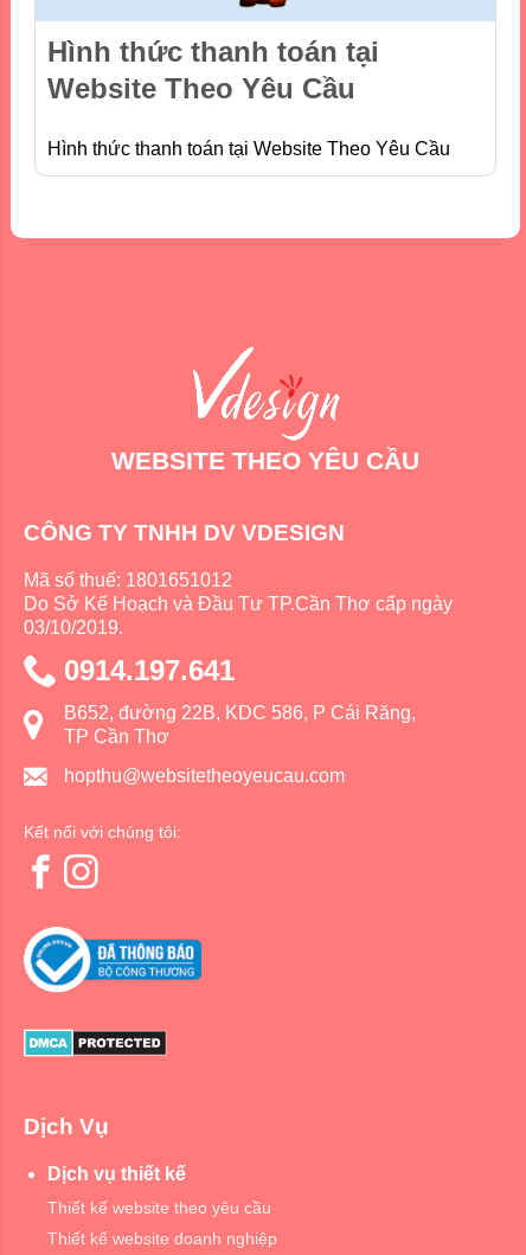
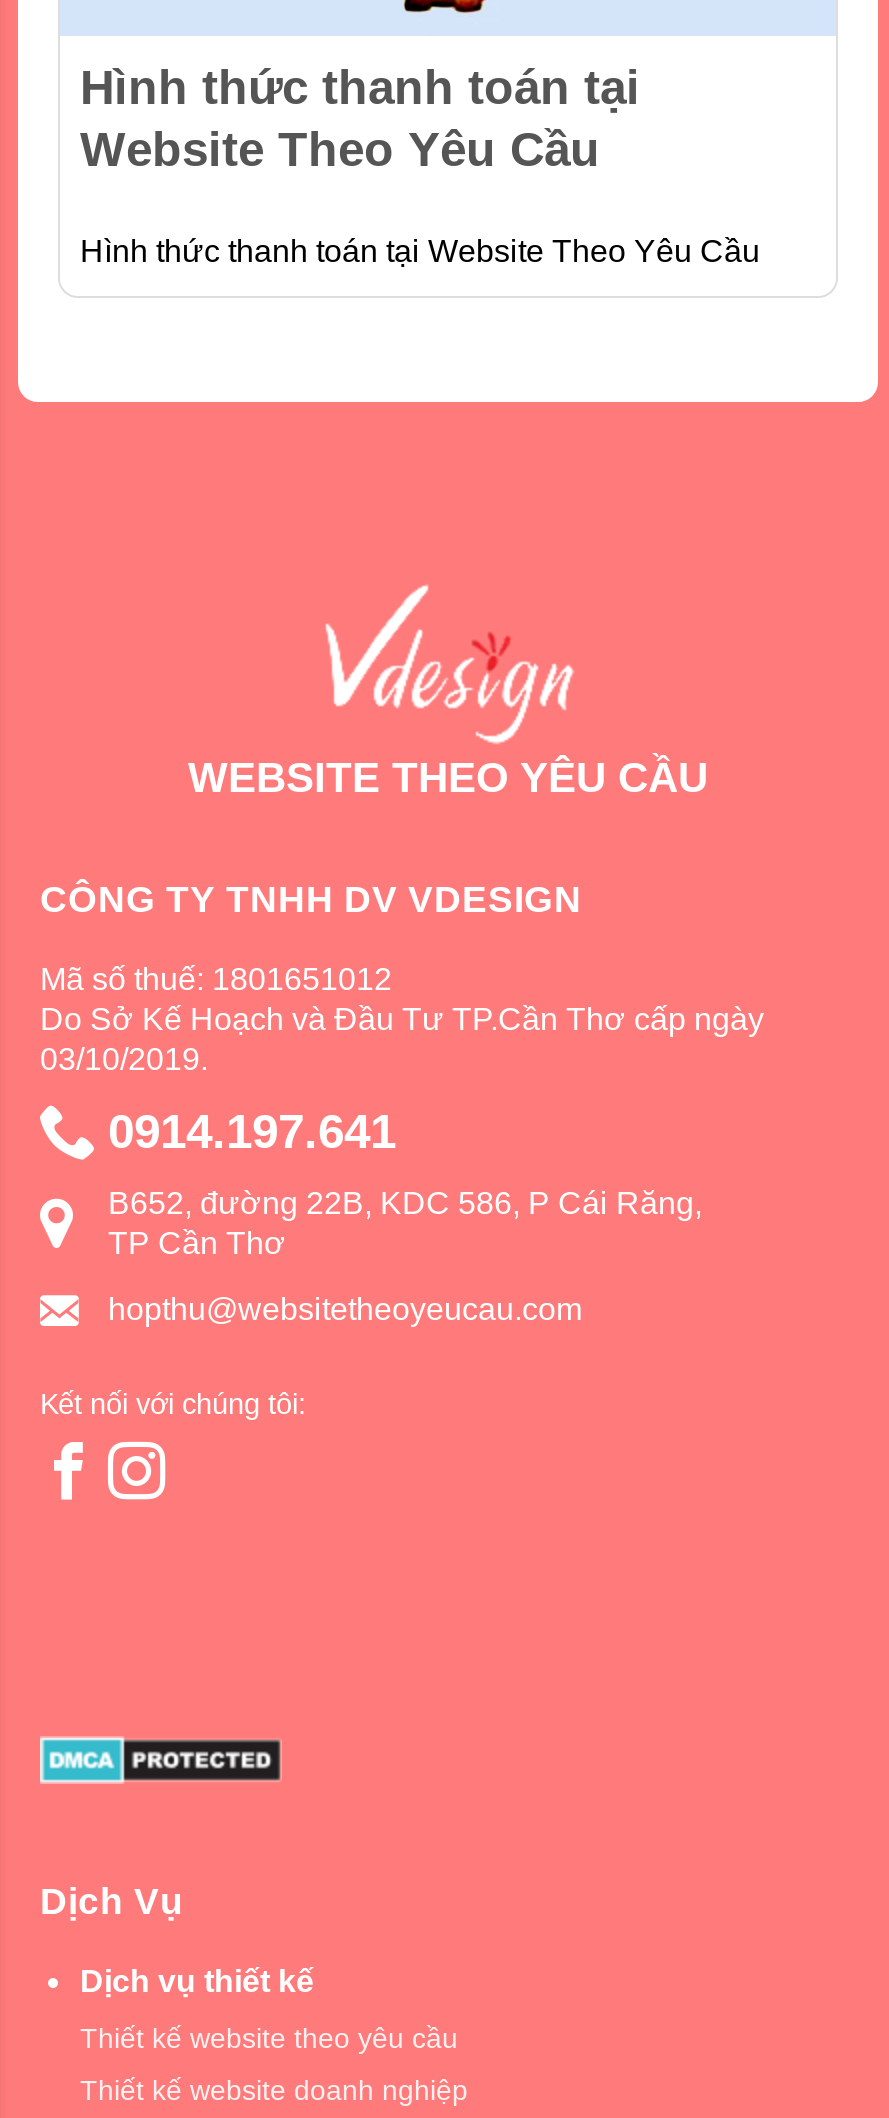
[23,926,203,993] [image] -> none

